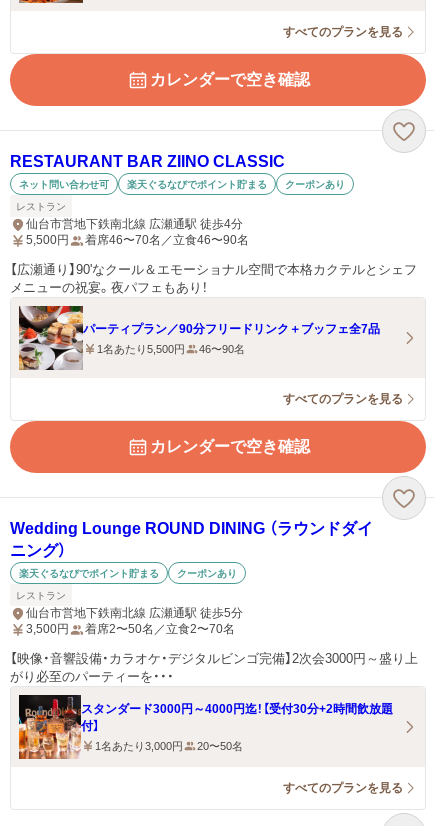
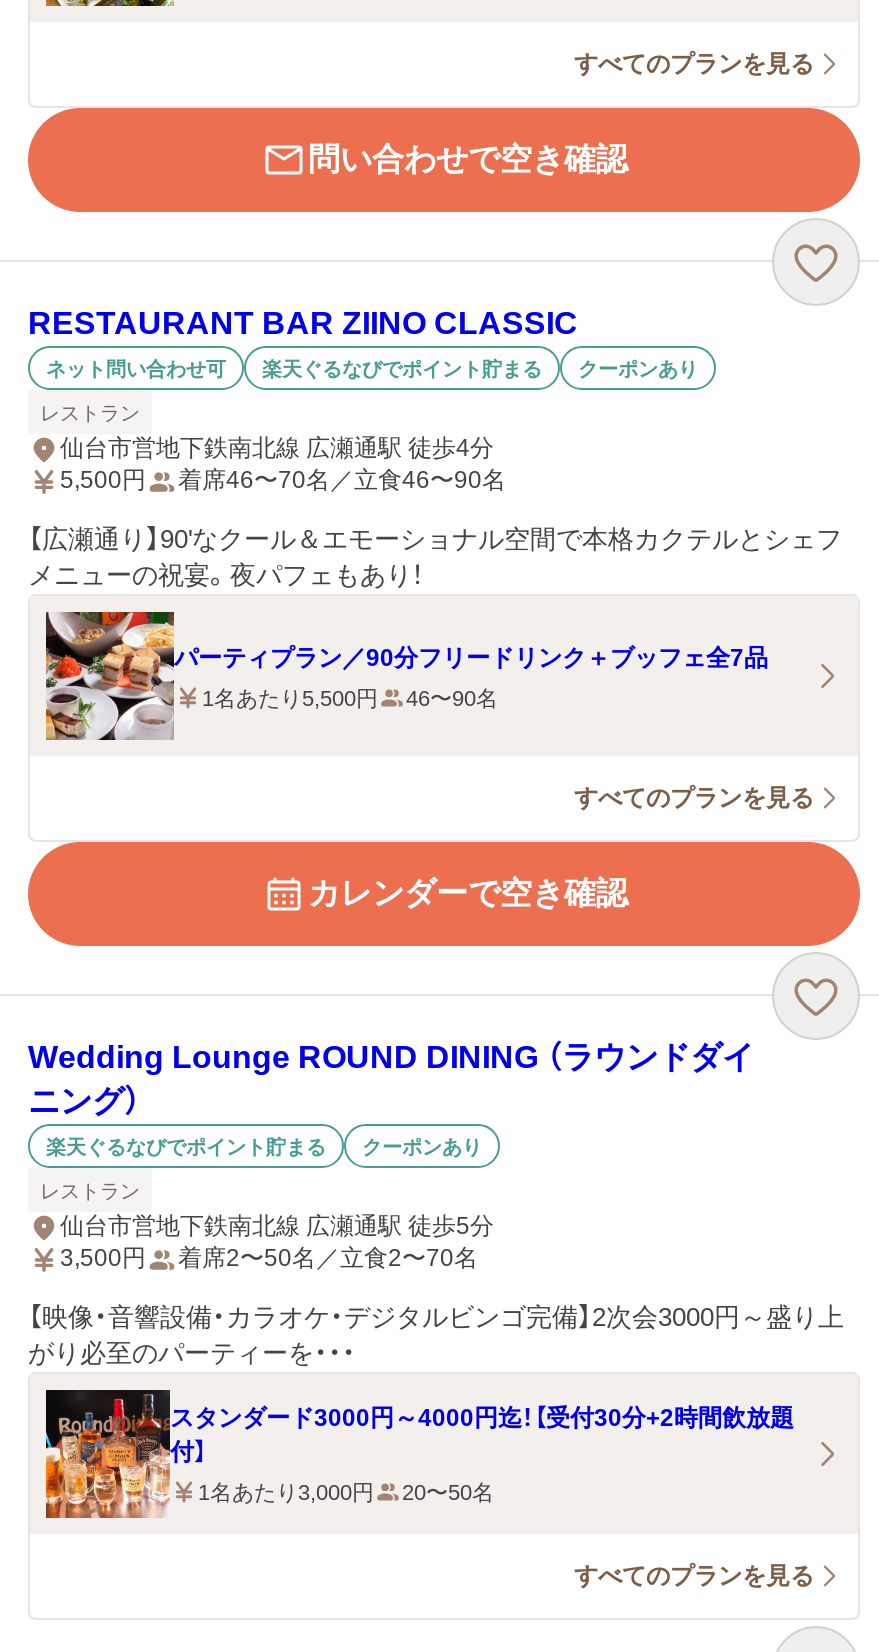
[150,71,310,88] カレンダーで空き確認 -> [308,142,628,176] 問い合わせで空き確認

